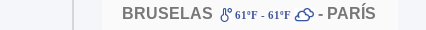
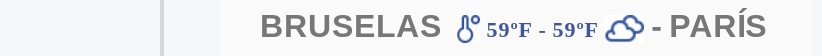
[122,5,376,22] BRUSELAS 61ºF - 61ºF - PARÍS -> [260,10,767,44] BRUSELAS 59ºF - 59ºF - PARÍS

